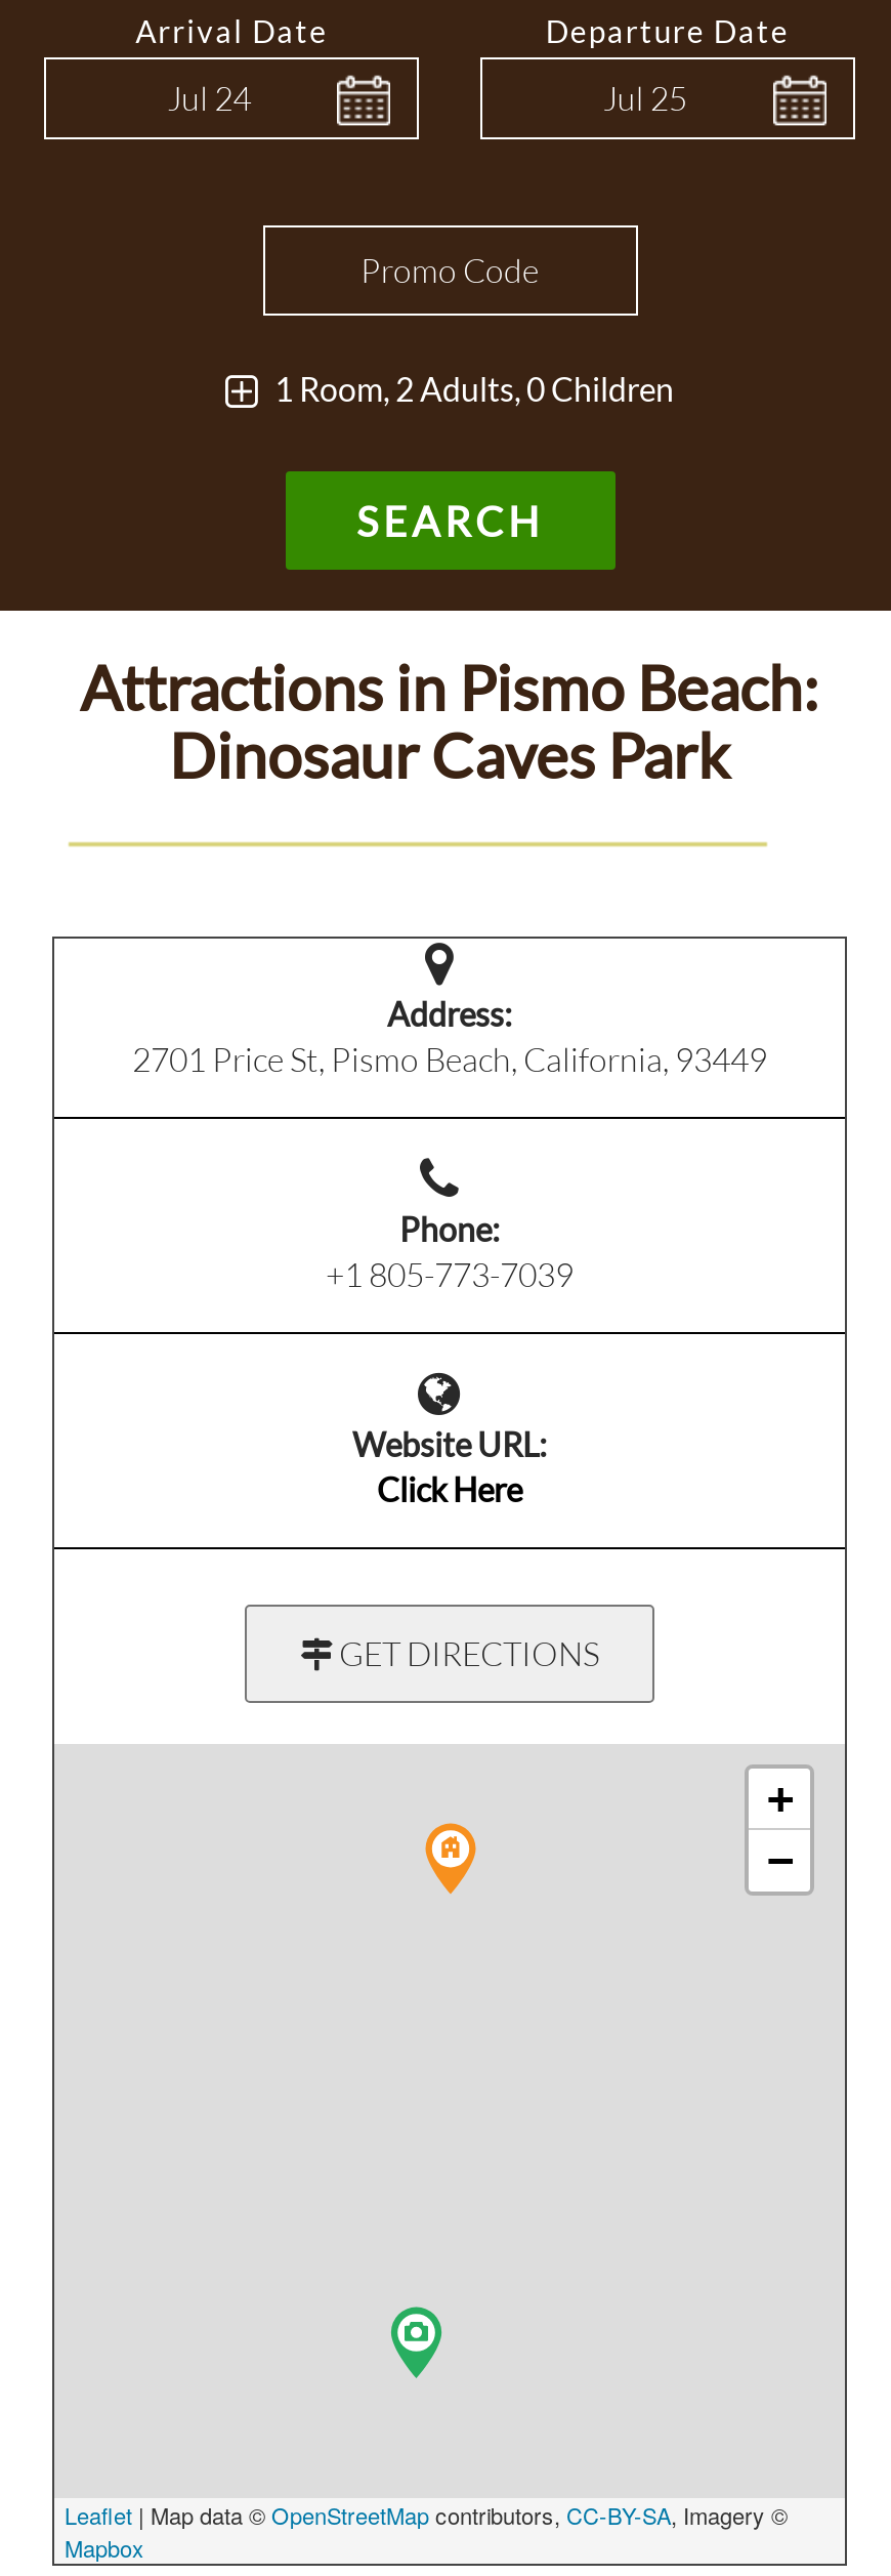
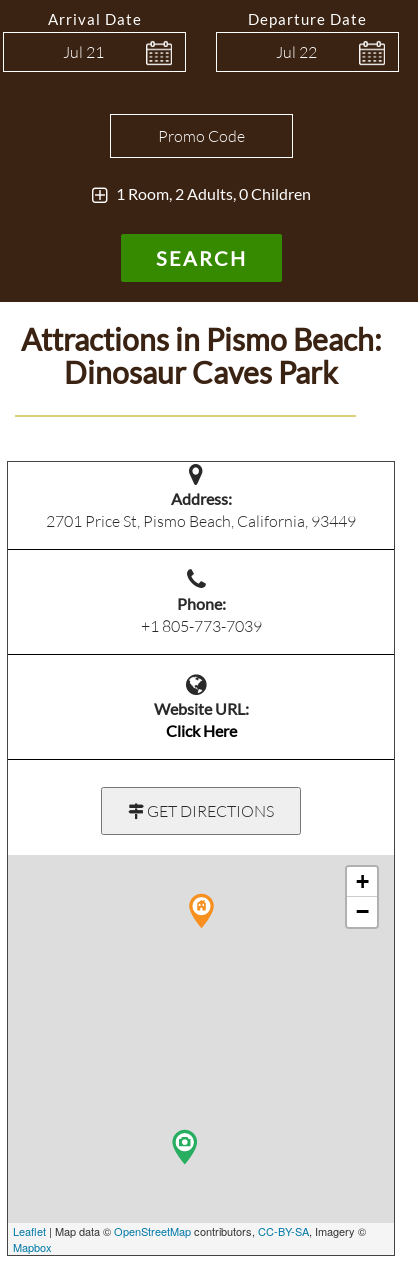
[167,78,251,119] Jul 24 -> [63,42,104,62] Jul 21
[603,78,687,119] Jul 25 -> [276,42,317,62] Jul 22

